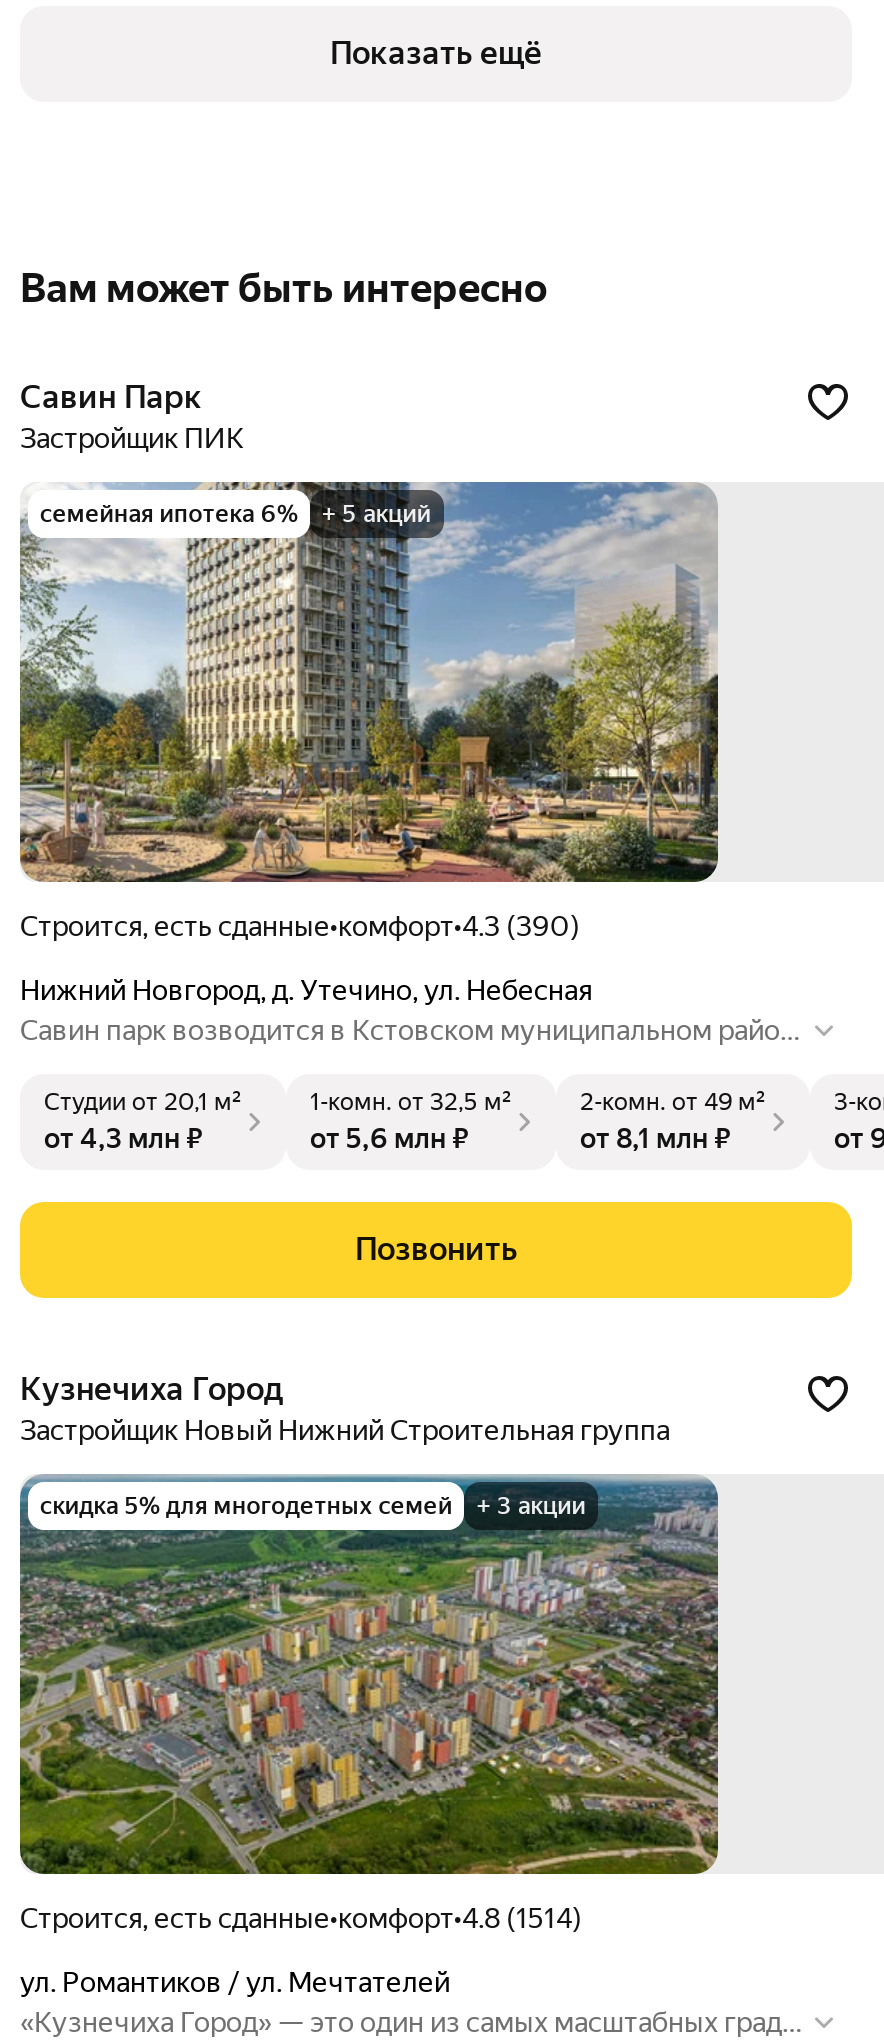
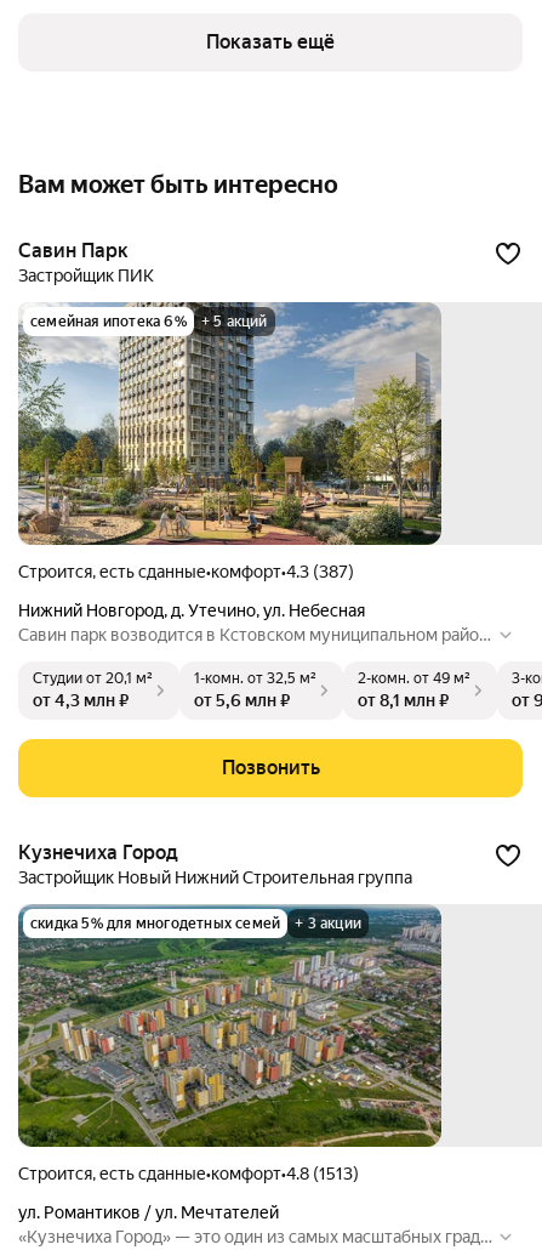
[38,910,580,942] Строится, есть сданные•комфорт•4.3 (390) -> [29,562,354,581] Строится, есть сданные•комфорт•4.3 (387)
[38,1902,582,1934] Строится, есть сданные•комфорт•4.8 (1514) -> [29,1164,359,1183] Строится, есть сданные•комфорт•4.8 (1513)

